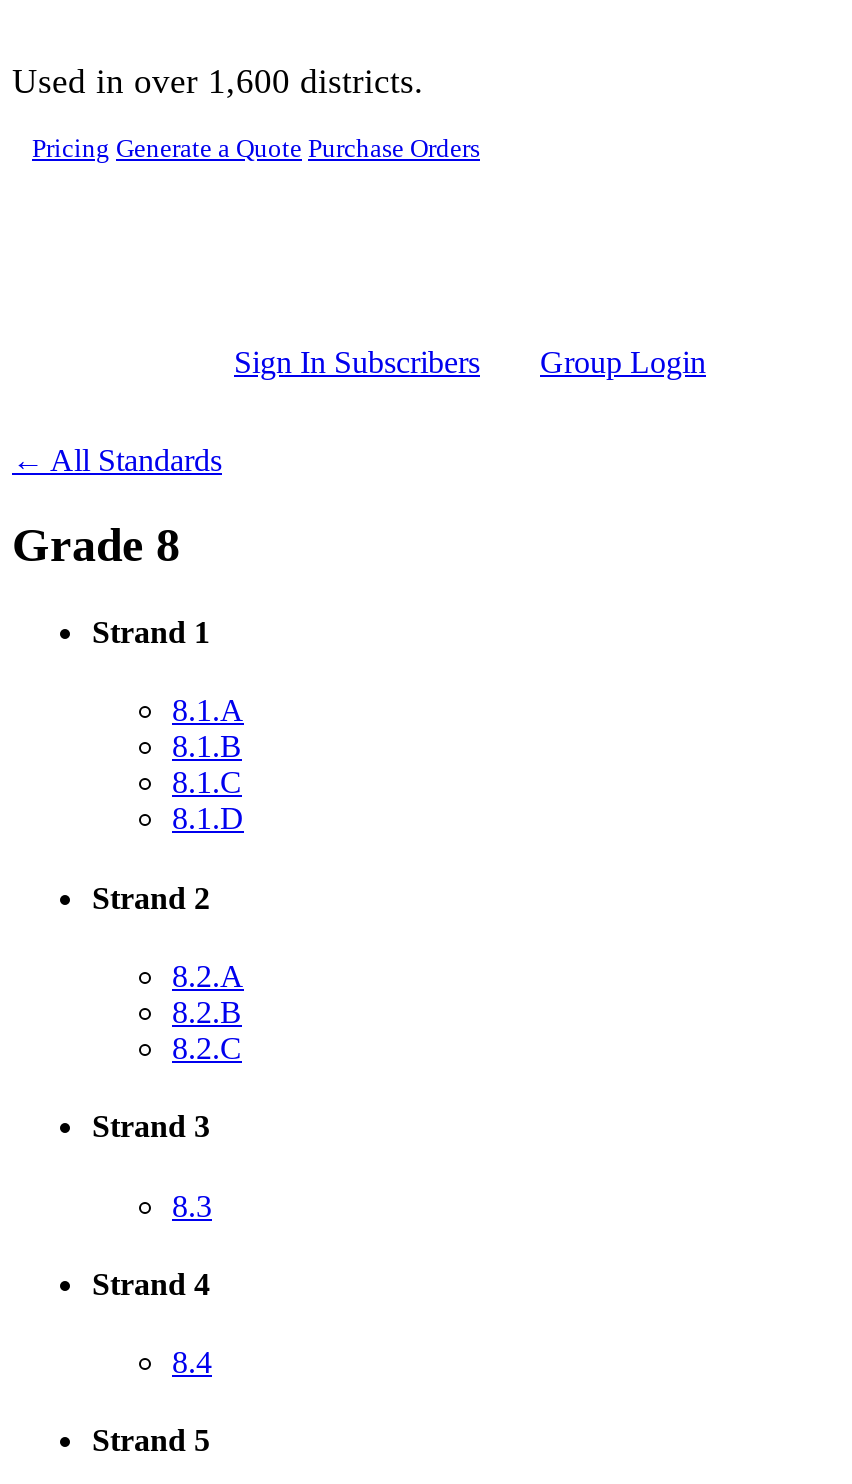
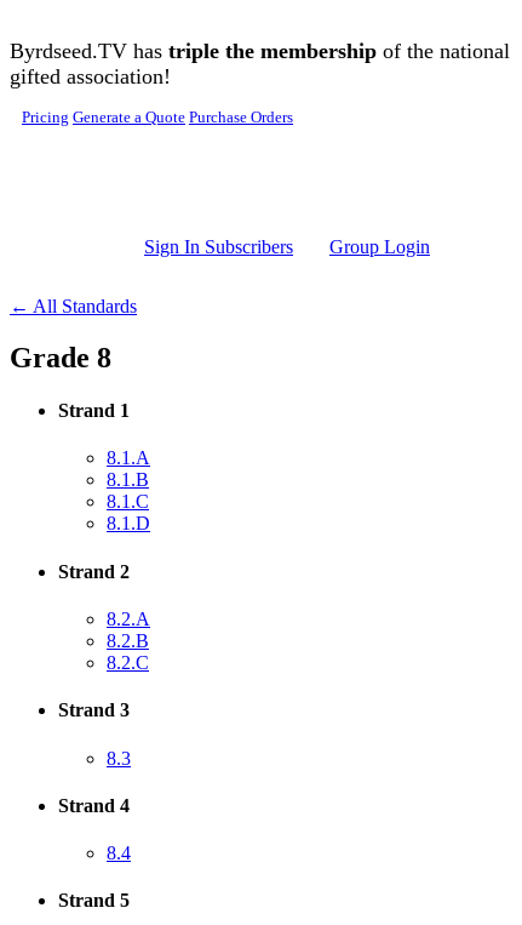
[12,61,424,101] Used in over 1,600 districts. -> [10,39,510,88] Byrdseed.TV has triple the membership of the national | gifted association!

